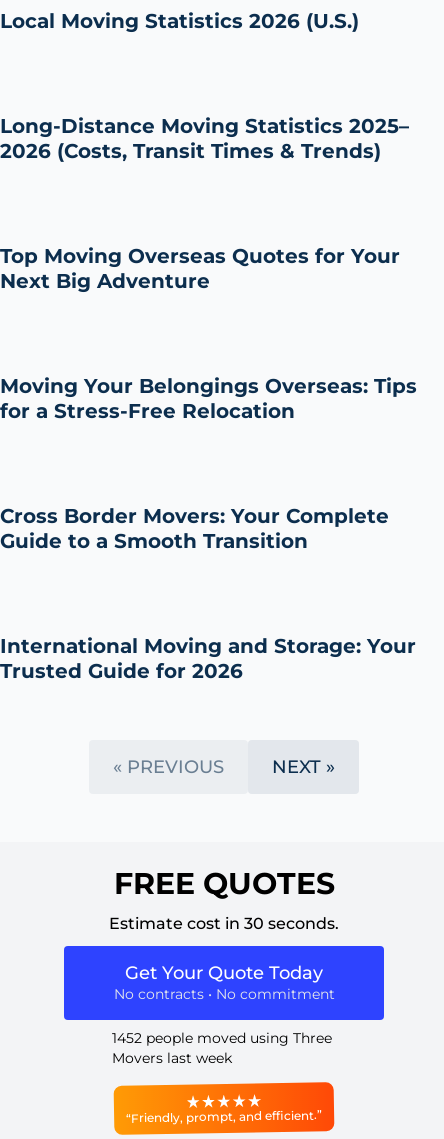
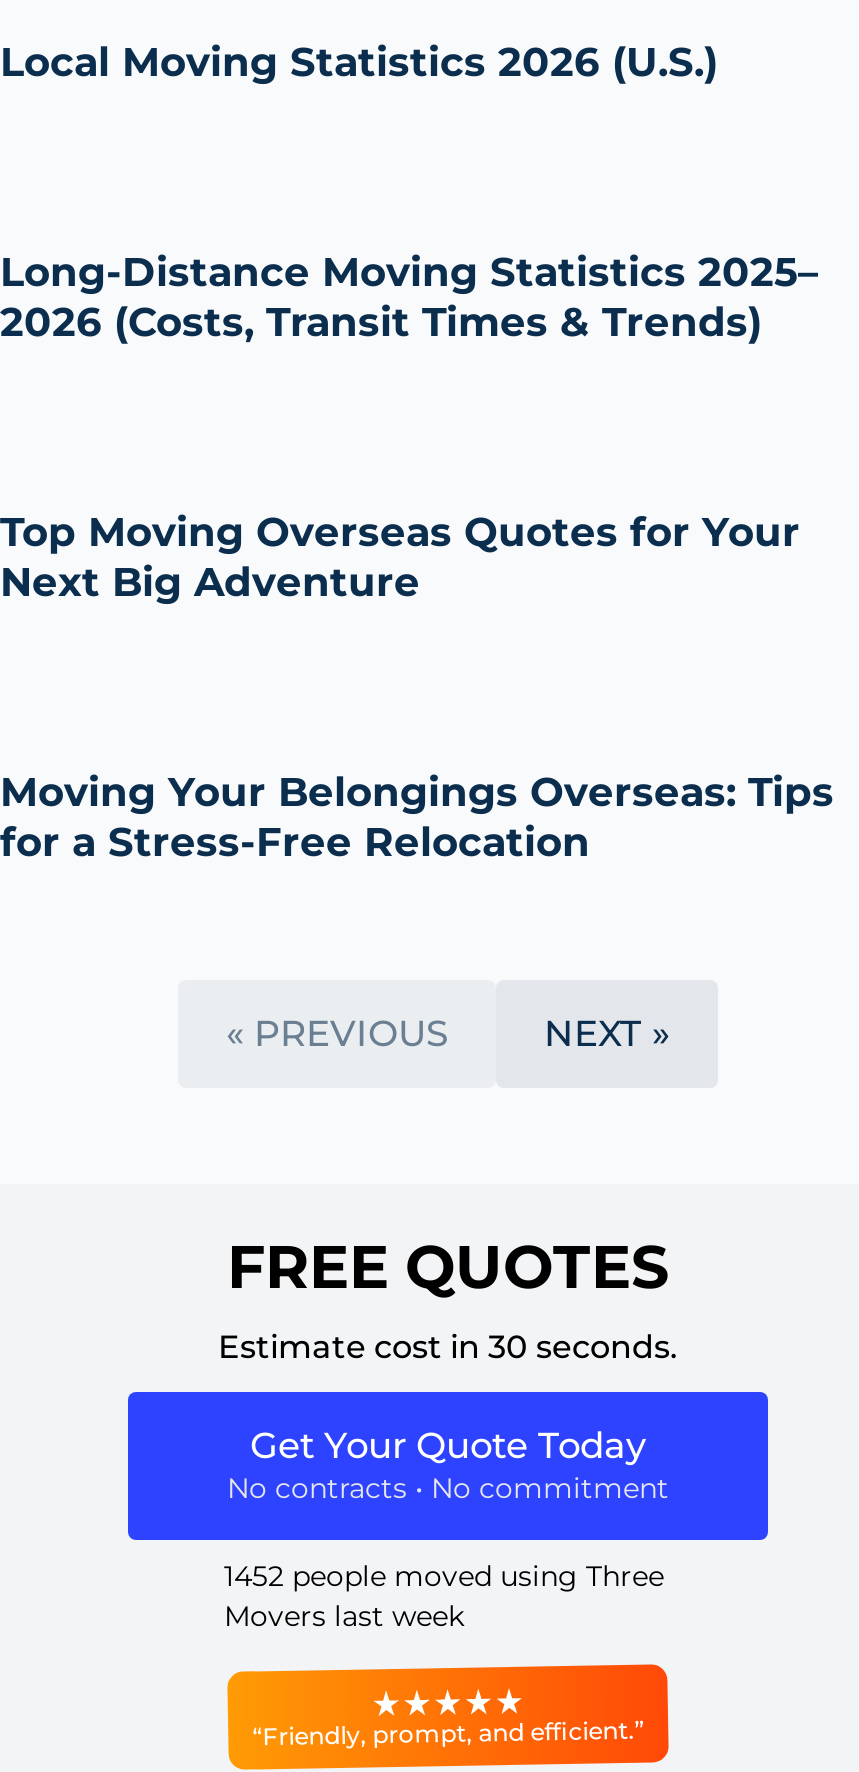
[0,504,389,553] Cross Border Movers: Your Complete | Guide to a Smooth Transition -> none
[0,634,416,683] International Moving and Storage: Your | Trusted Guide for 2026 -> none

